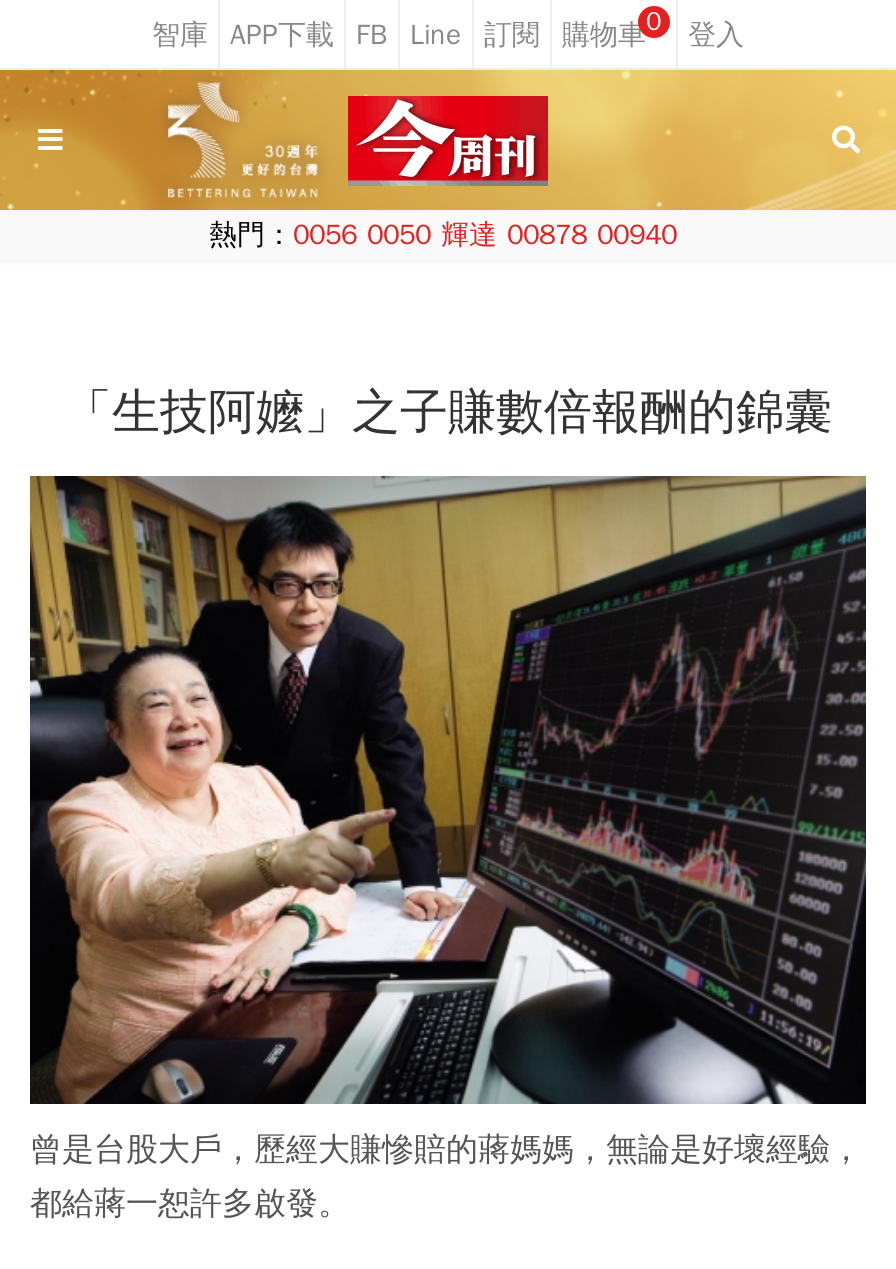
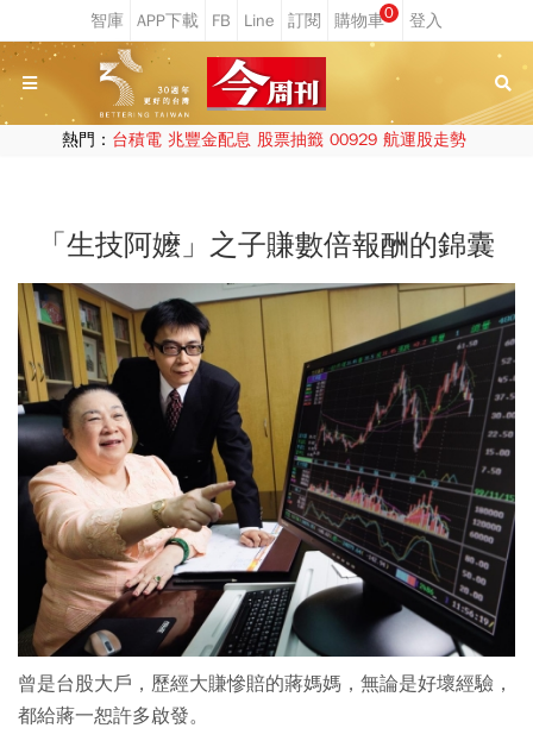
[209,218,677,252] 熱門：0056 0050 輝達 00878 00940 -> [61,130,466,150] 熱門：台積電 兆豐金配息 股票抽籤 00929 航運股走勢

